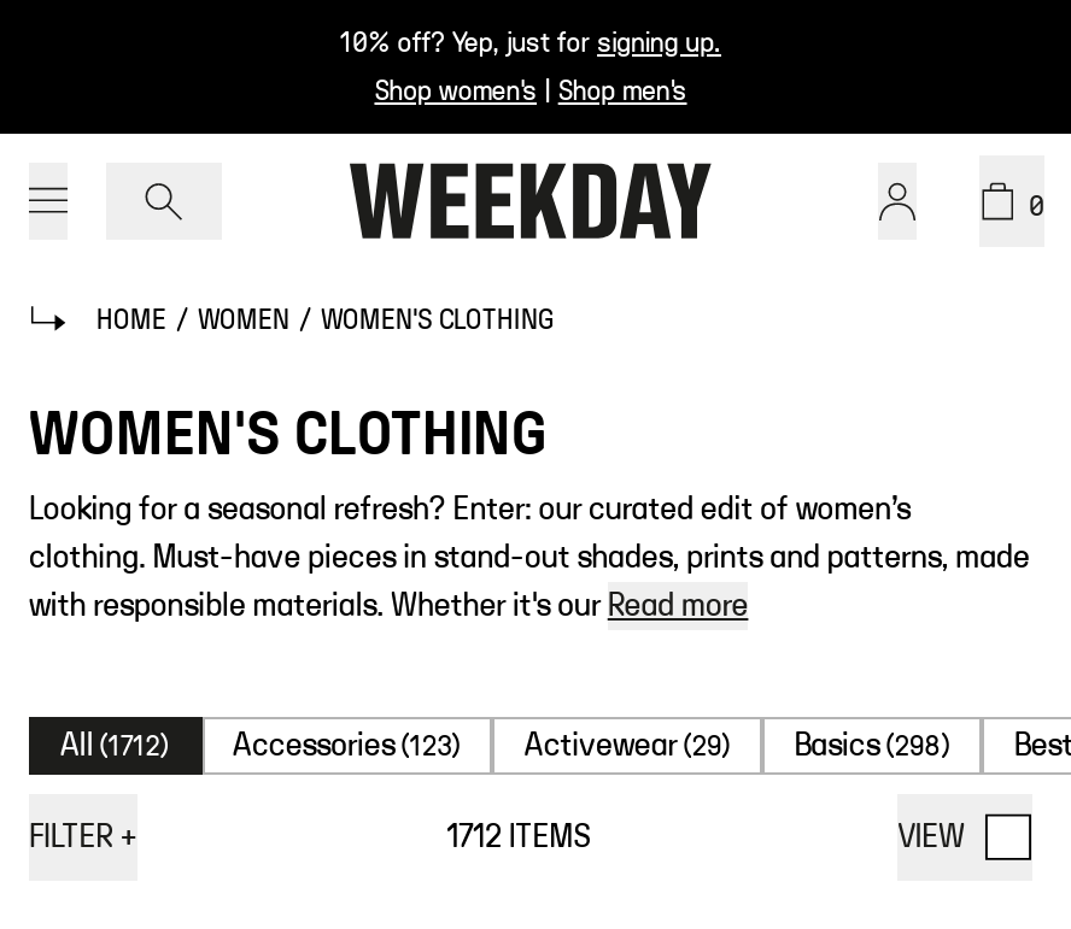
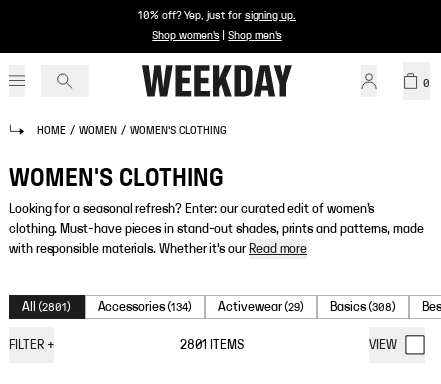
[60,729,170,763] All (1712) -> [22,300,71,314] All (2801)
[233,729,462,763] Accessories (123) -> [97,300,192,314] Accessories (134)
[794,729,951,763] Basics (298) -> [330,300,396,314] Basics (308)
[447,821,590,854] 1712 ITEMS -> [180,338,244,352] 2801 ITEMS

